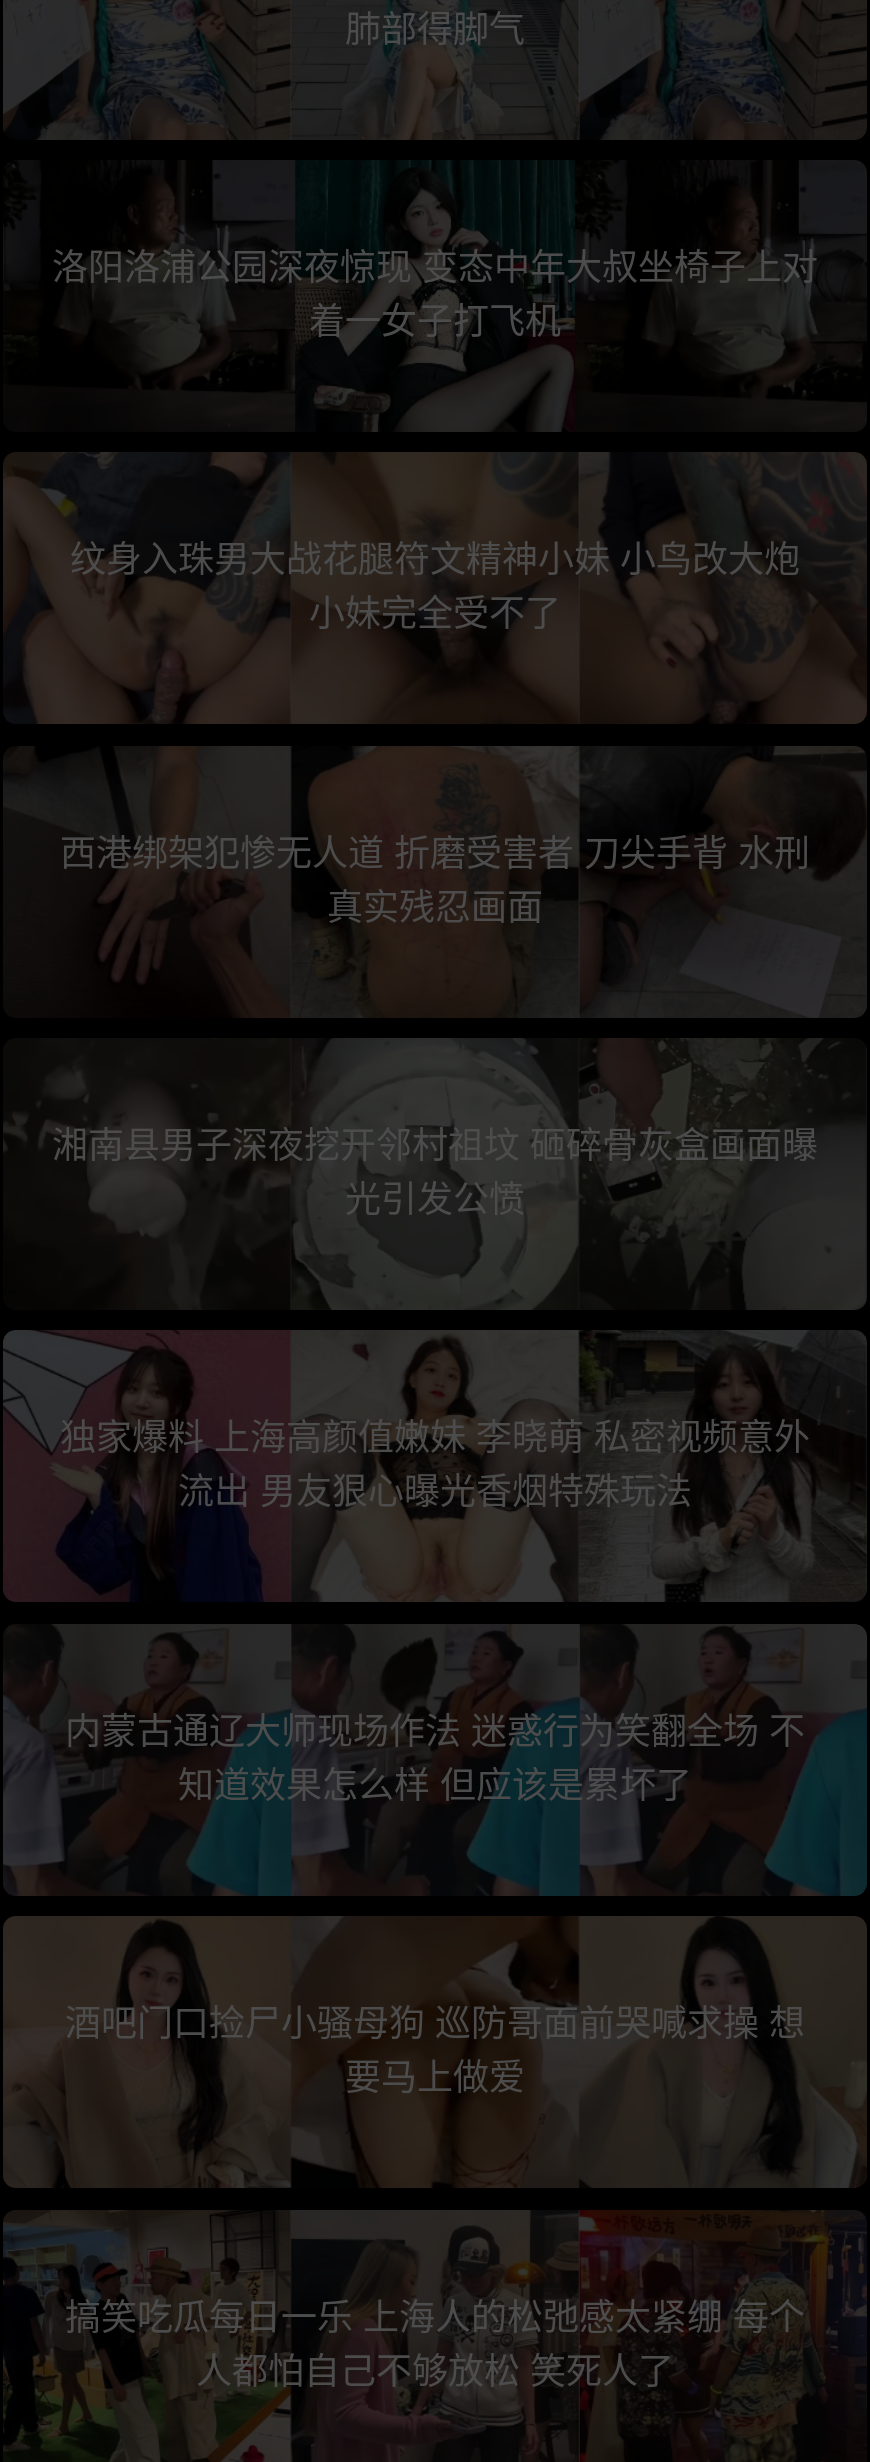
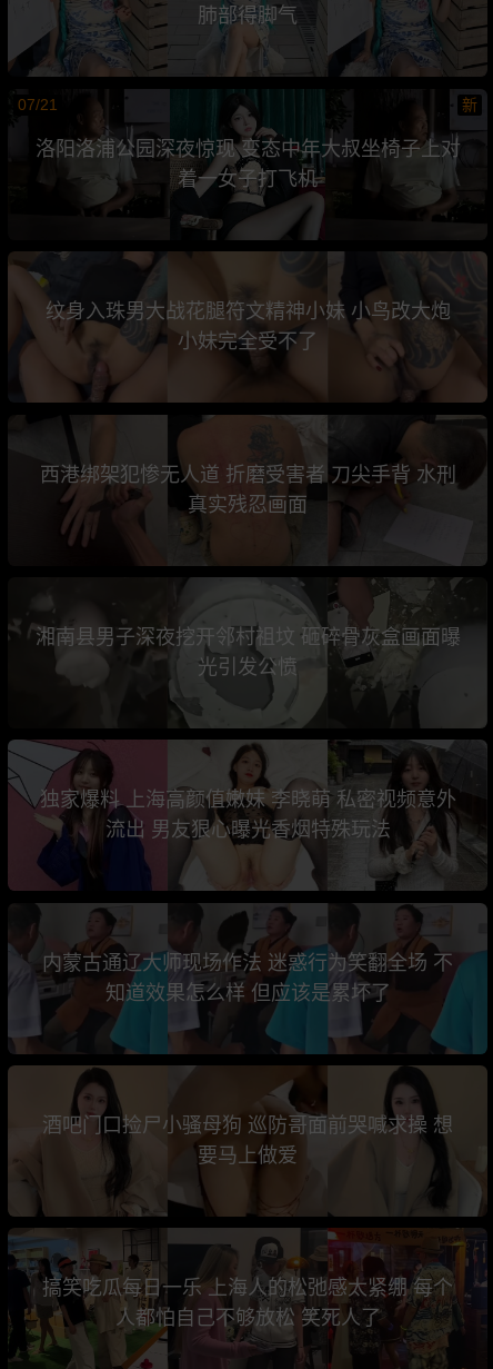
none -> [18,96,478,114] 07/21 | 新

